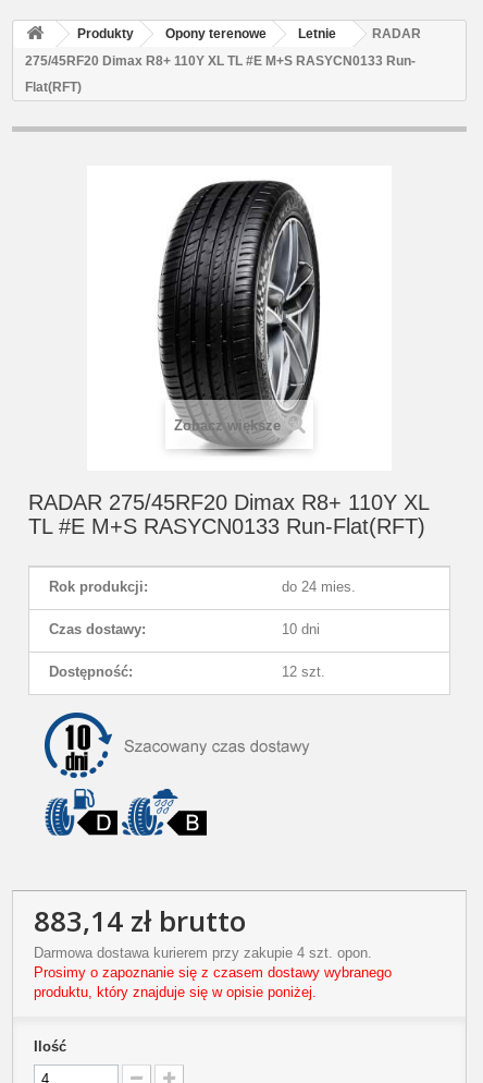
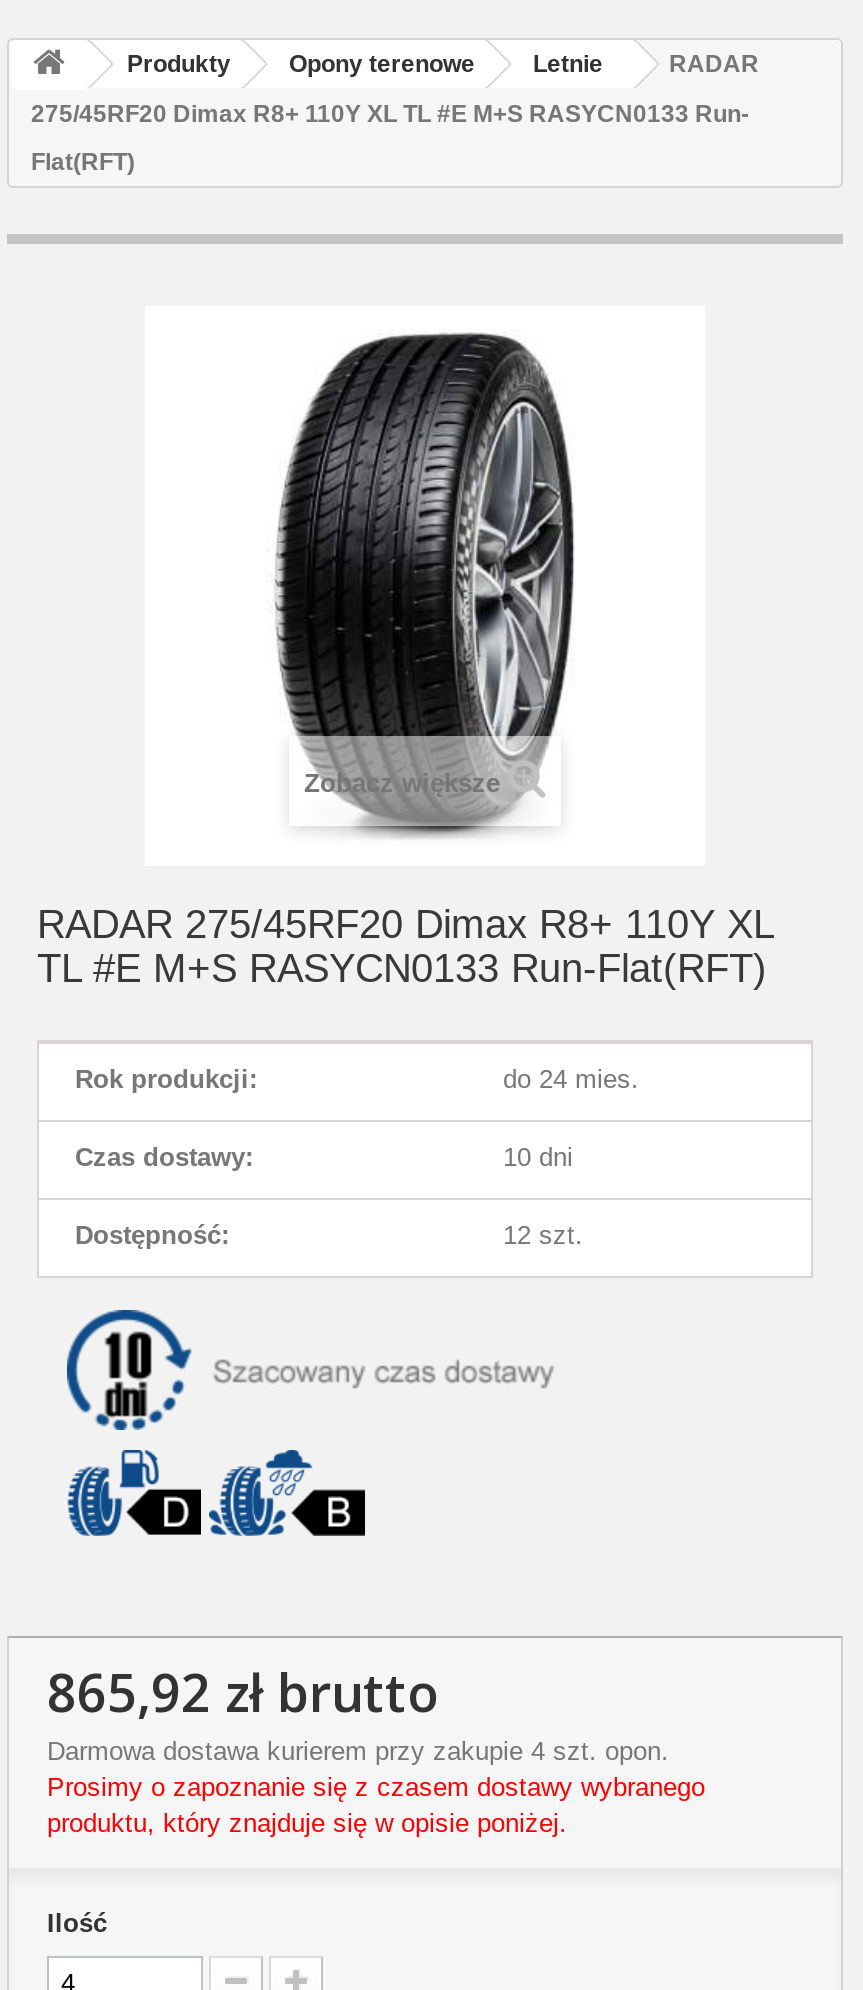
[34,901,246,940] 883,14 zł brutto -> [47,1656,437,1728] 865,92 zł brutto

